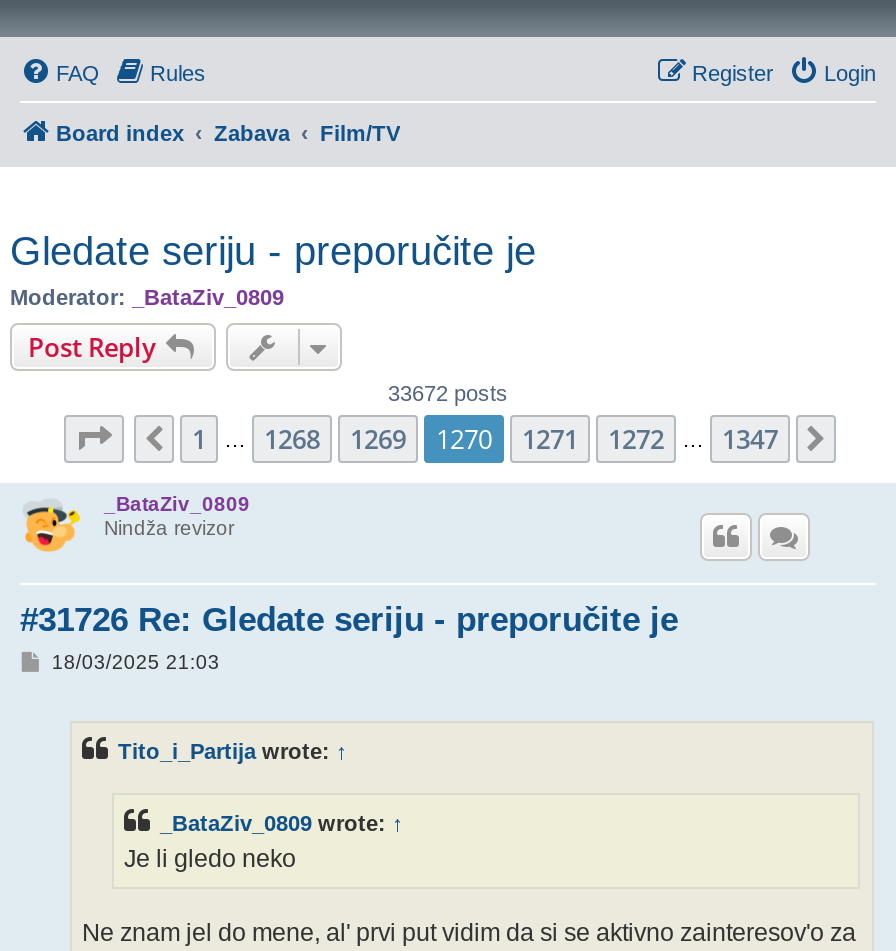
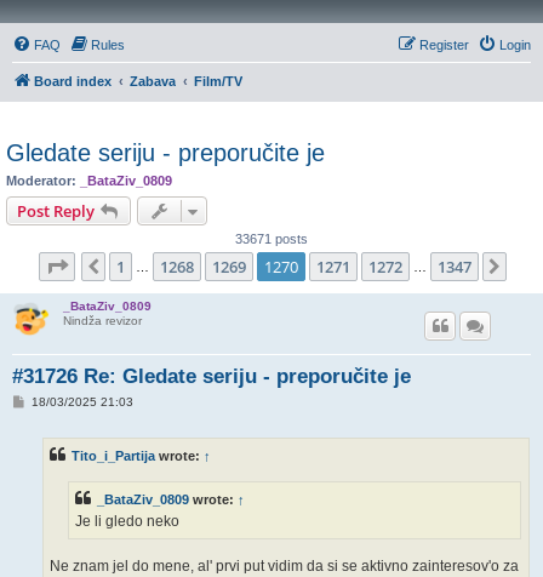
[388,380,508,404] 33672 posts -> [235,231,308,245] 33671 posts

